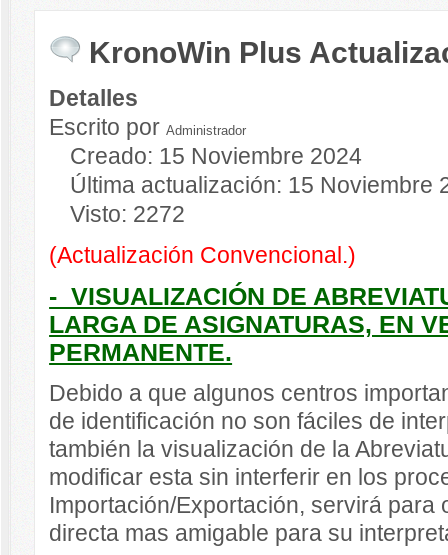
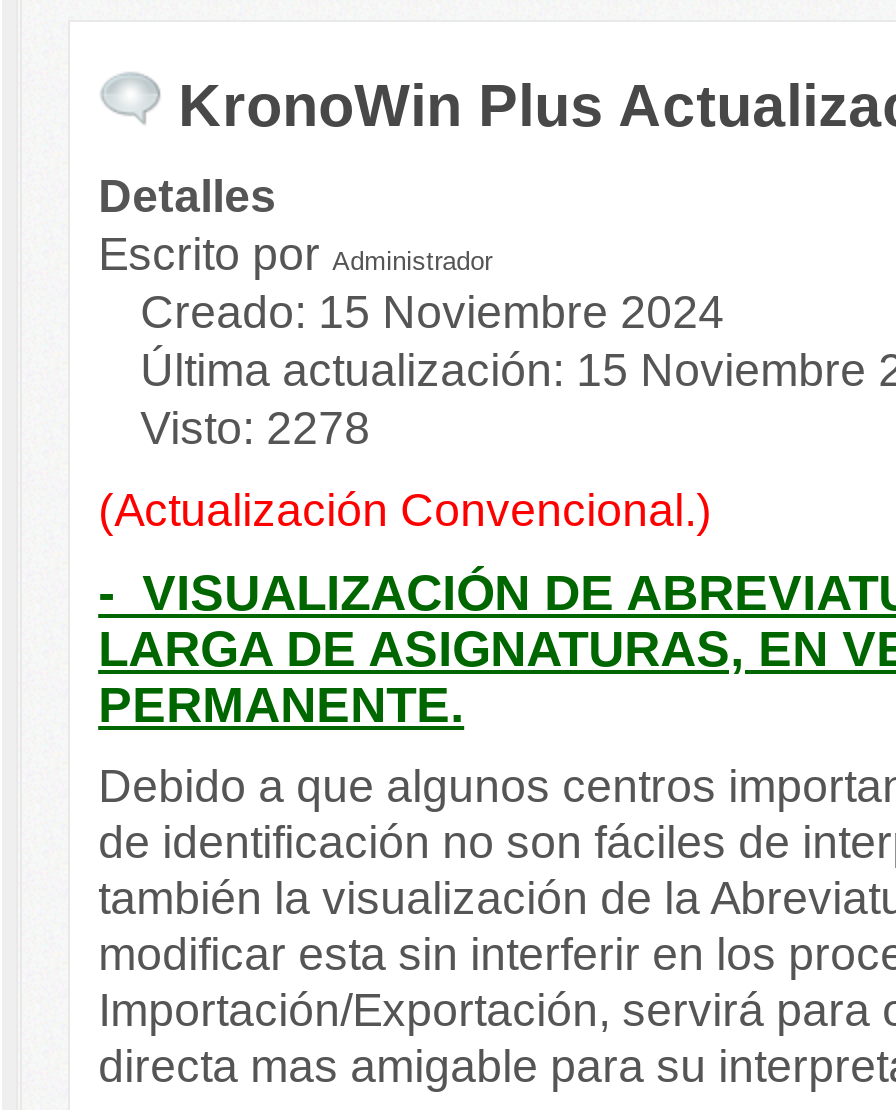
[70,201,185,227] Visto: 2272 -> [140,402,370,454] Visto: 2278

